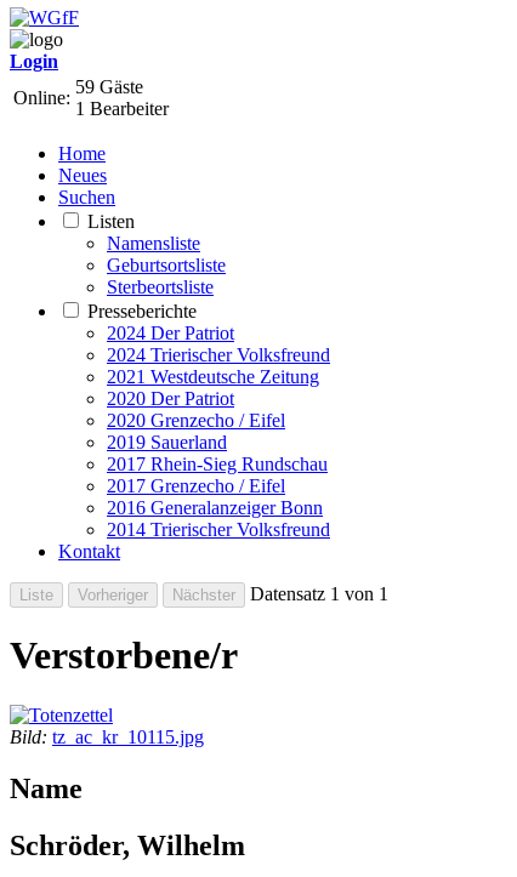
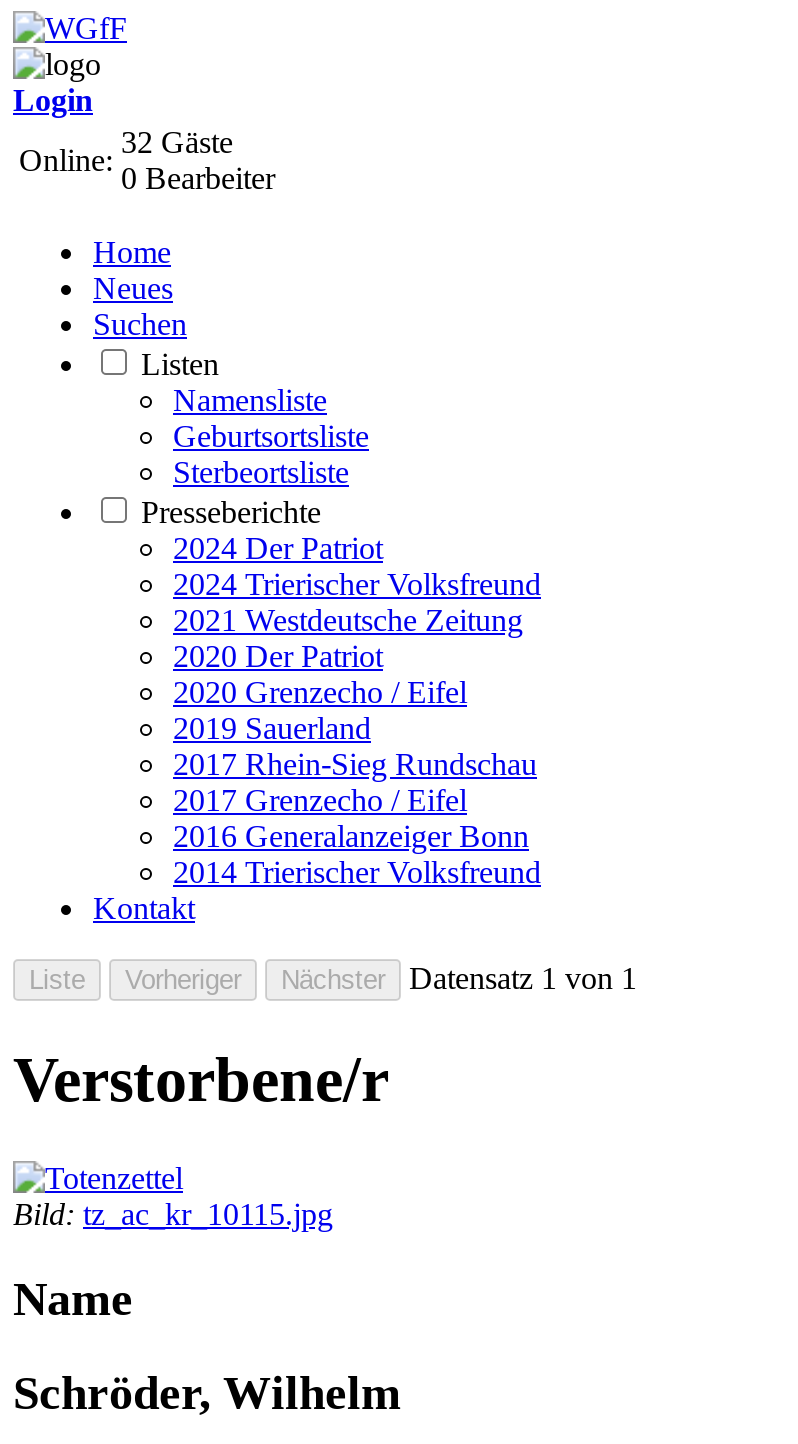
[75,76,143,97] 59 Gäste -> [121,125,233,159] 32 Gäste
[75,98,169,119] 1 Bearbeiter -> [121,161,275,195] 0 Bearbeiter

